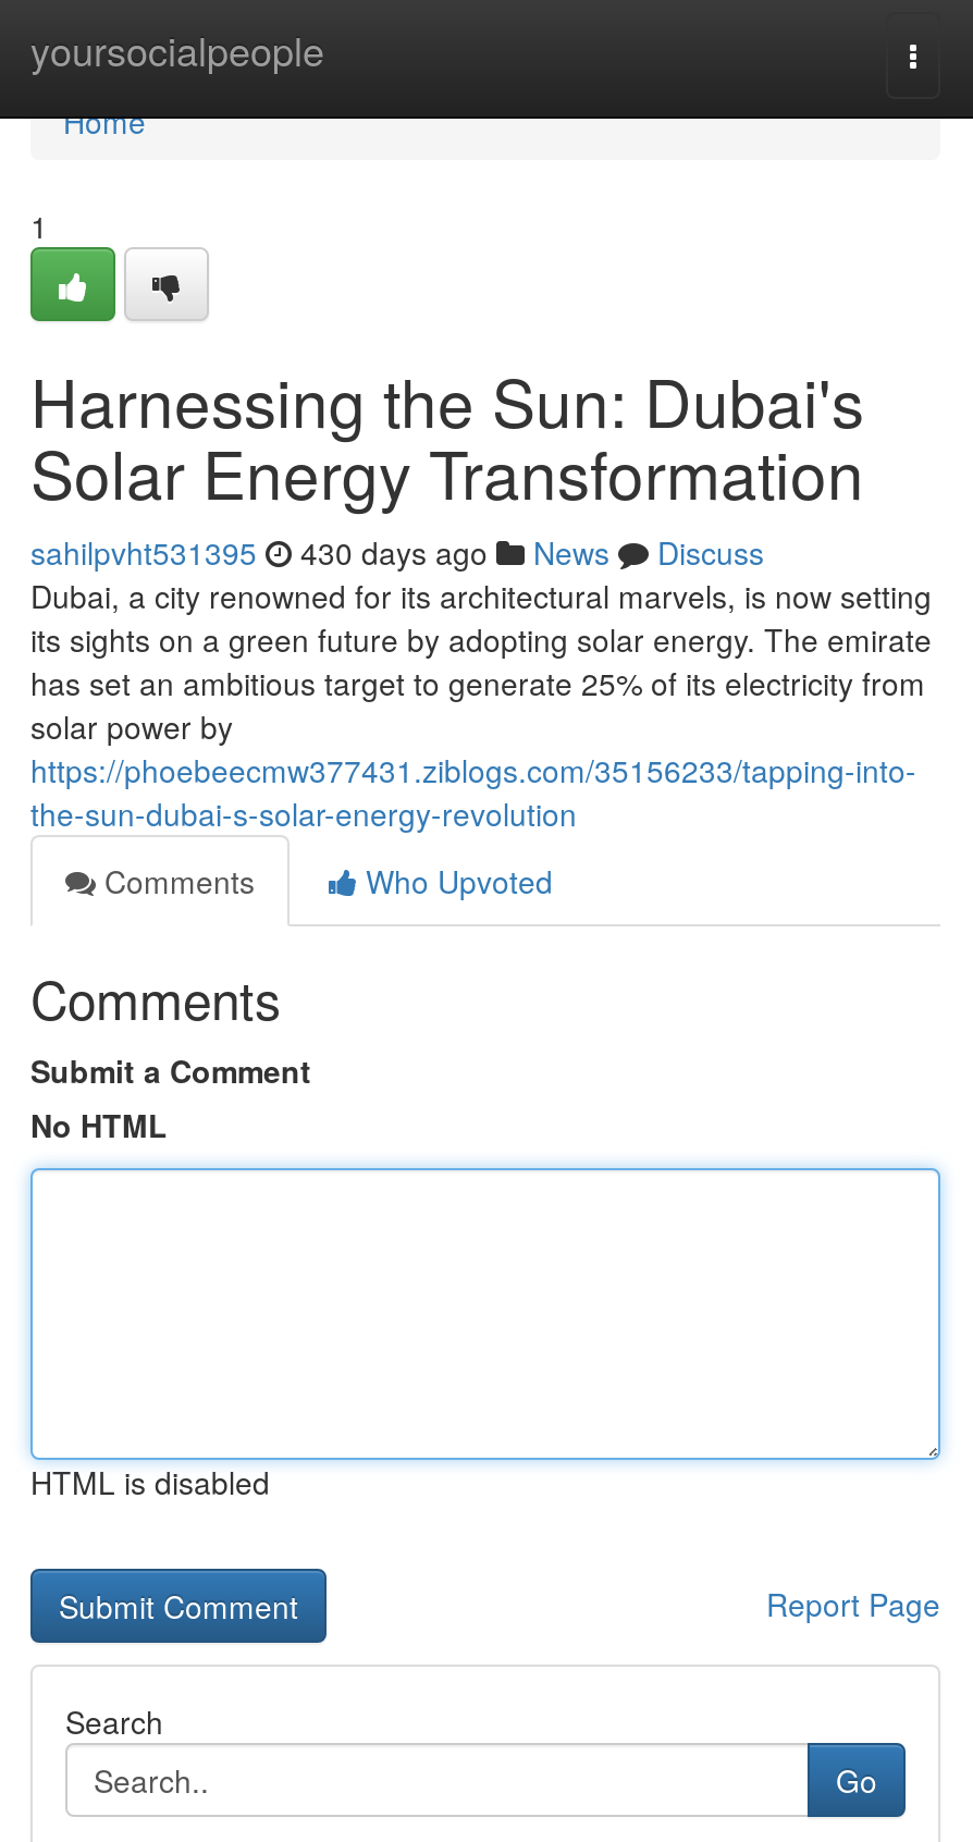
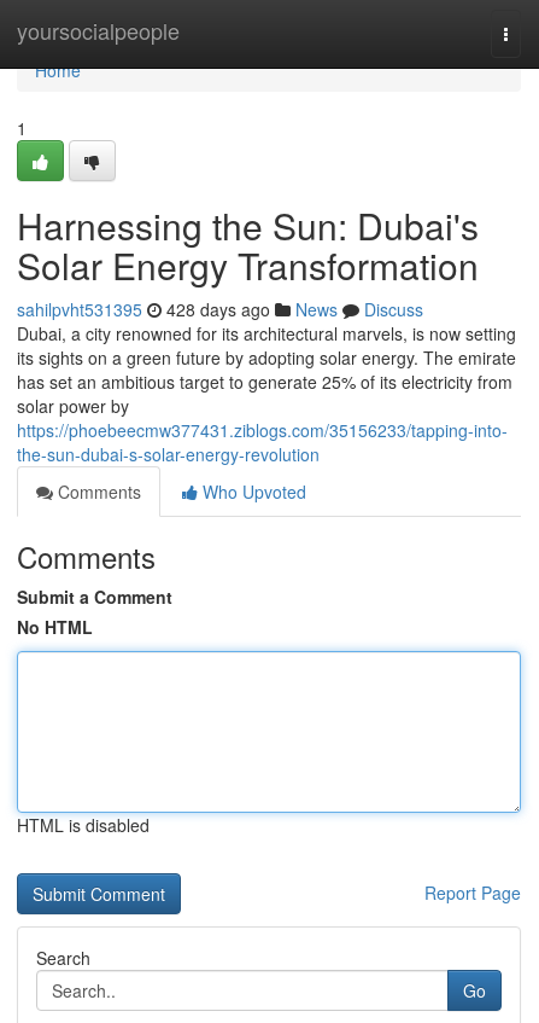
[30,530,764,574] sahilpvht531395 430 days ago News Discuss -> [17,297,423,321] sahilpvht531395 428 days ago News Discuss

